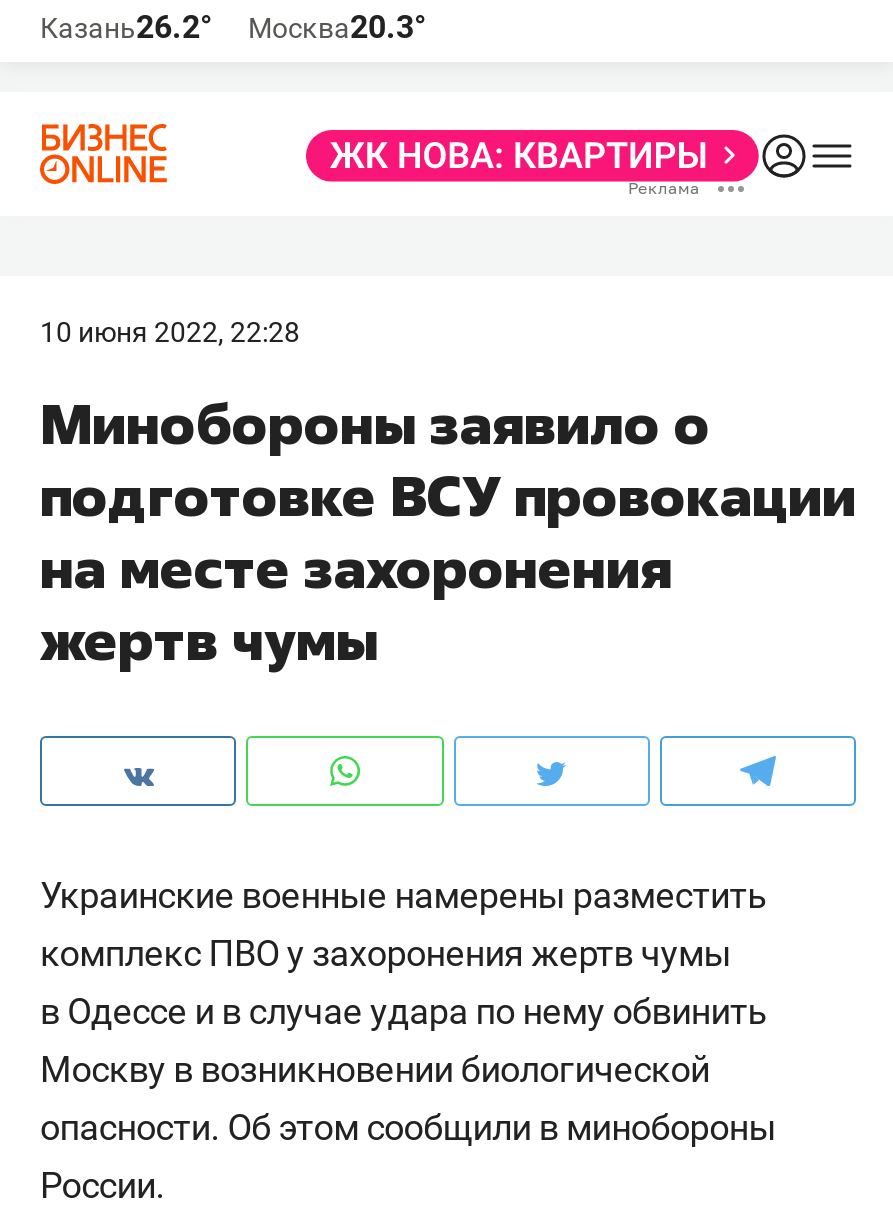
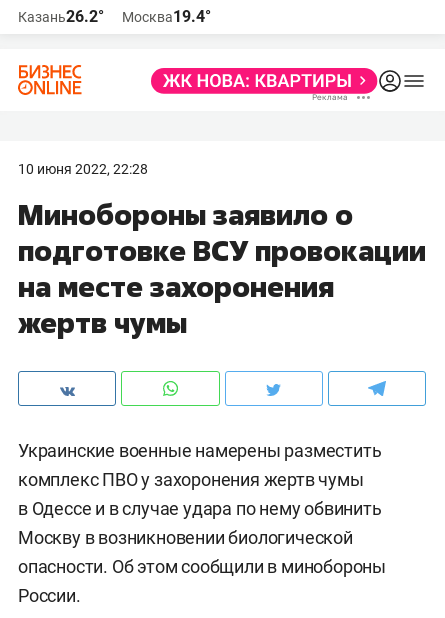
[40,8,426,46] Казань26.2° Москва20.3° -> [18,7,211,26] Казань26.2° Москва19.4°

